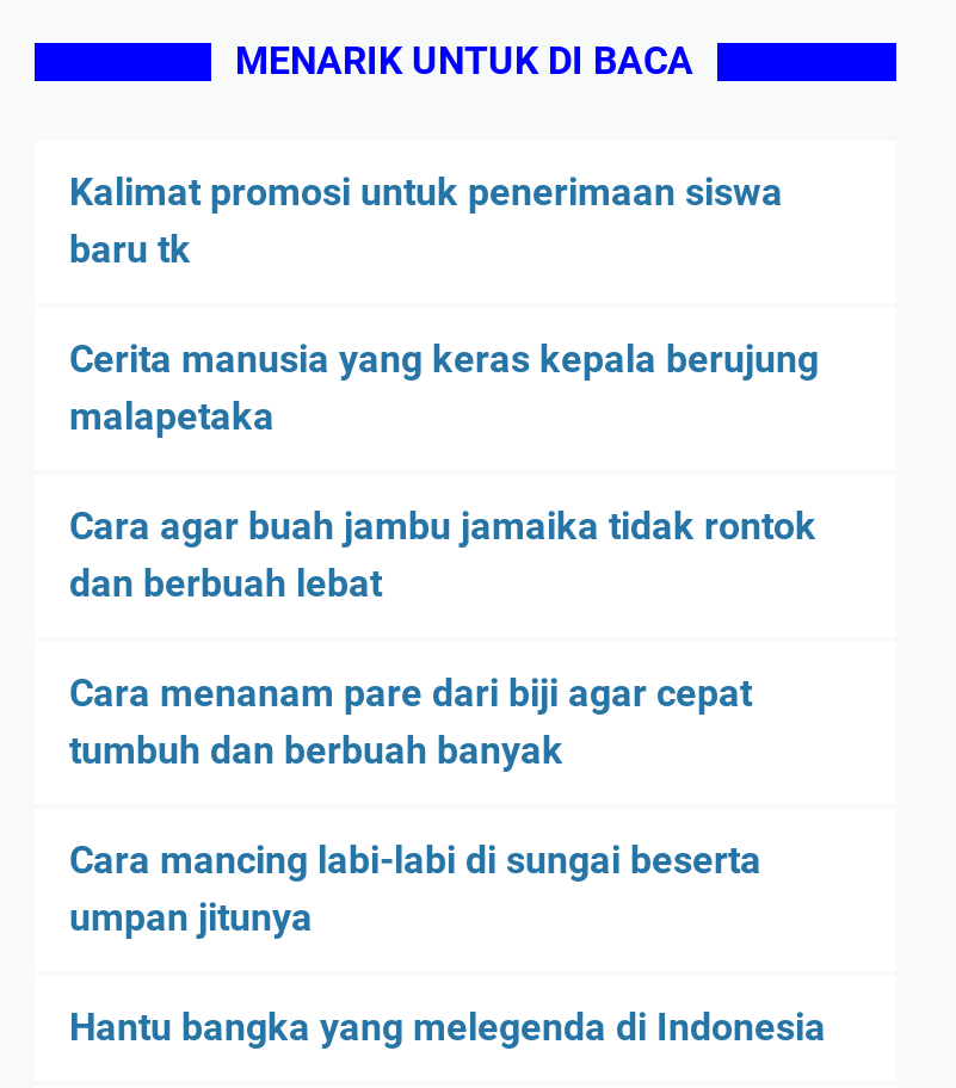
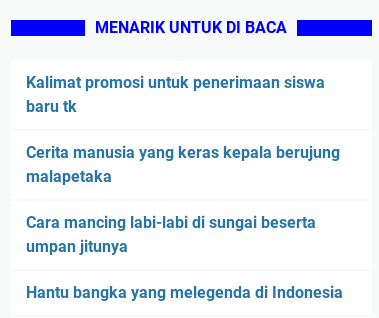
[69,504,816,774] Cara agar buah jambu jamaika tidak rontok | dan berbuah lebat | Cara menanam pare dari biji agar cepat | tumbuh dan berbuah banyak -> none

